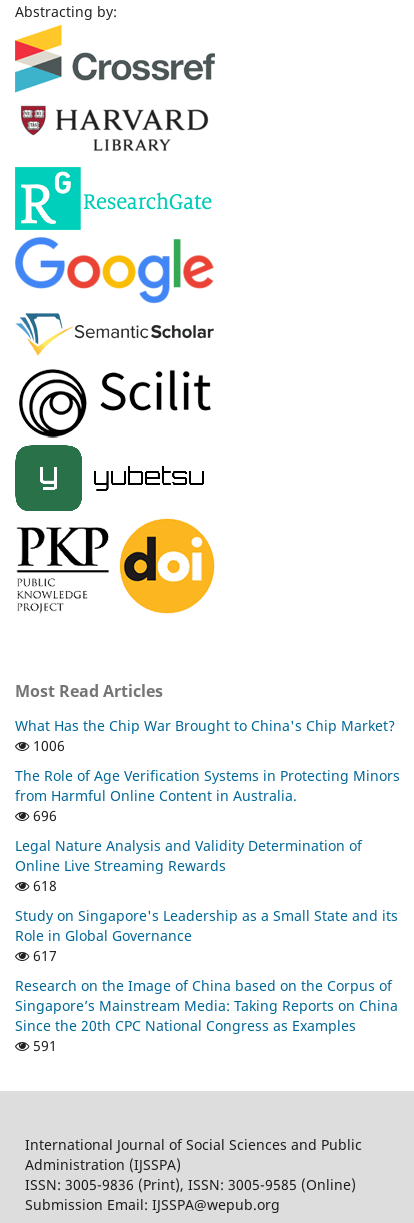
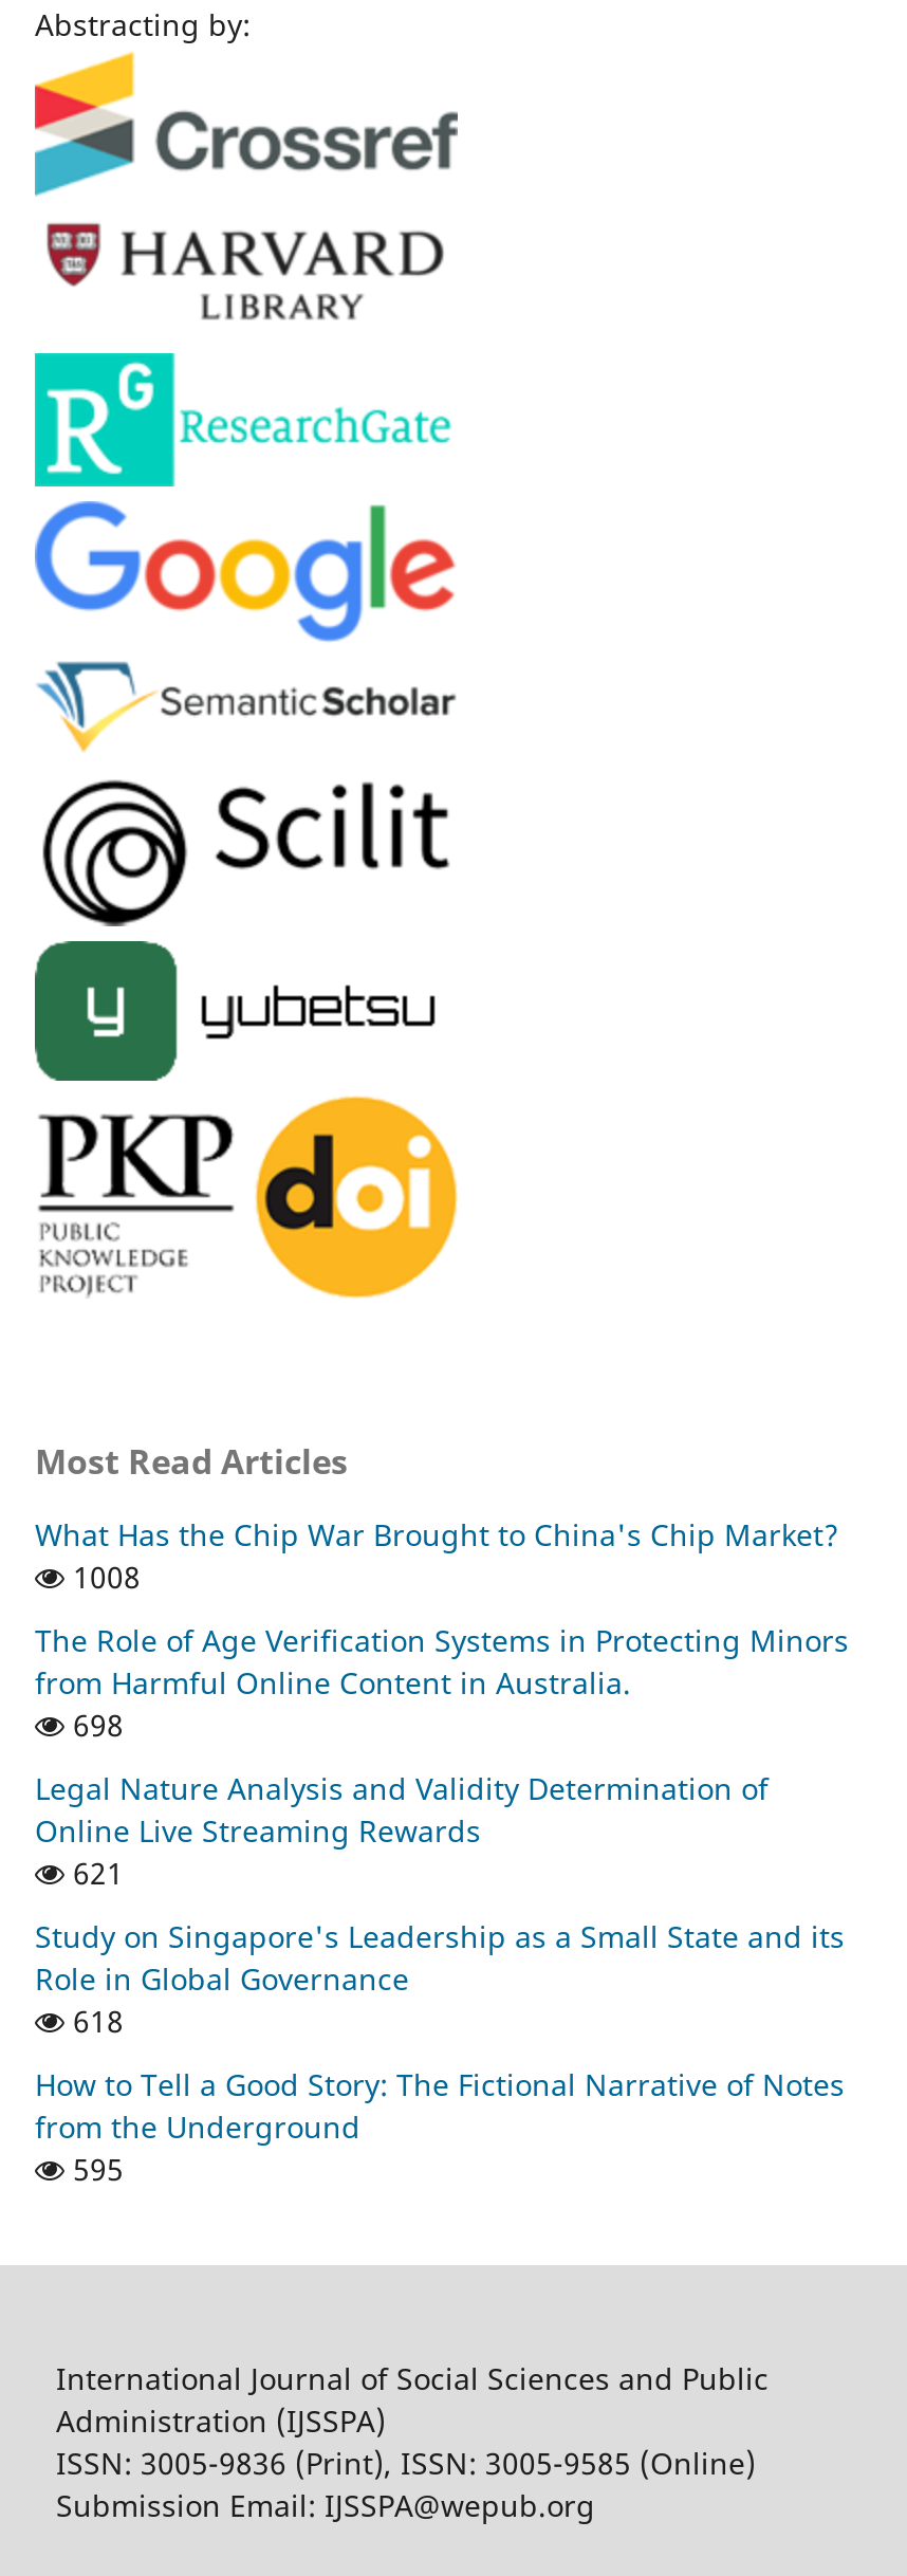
[29,736,65,755] 1006 -> [64,1557,141,1598] 1008
[29,806,57,825] 696 -> [64,1705,124,1745] 698
[29,876,57,895] 618 -> [64,1853,124,1894] 621
[29,946,57,965] 617 -> [64,2001,124,2042] 618
[15,976,398,1055] Research on the Image of China based on the Corpus of | Singapore’s Mainstream Media: Taking Reports on China | Since the 20th CPC National Congress as Examples | 591 -> [35,2065,845,2189] How to Tell a Good Story: The Fictional Narrative of Notes | from the Underground | 595

